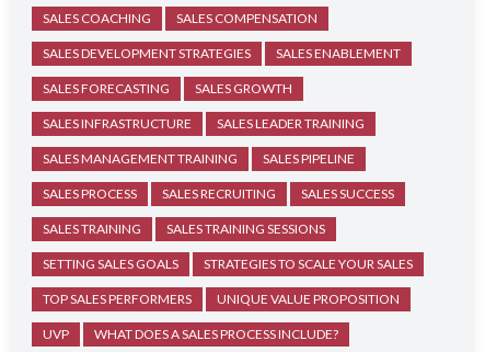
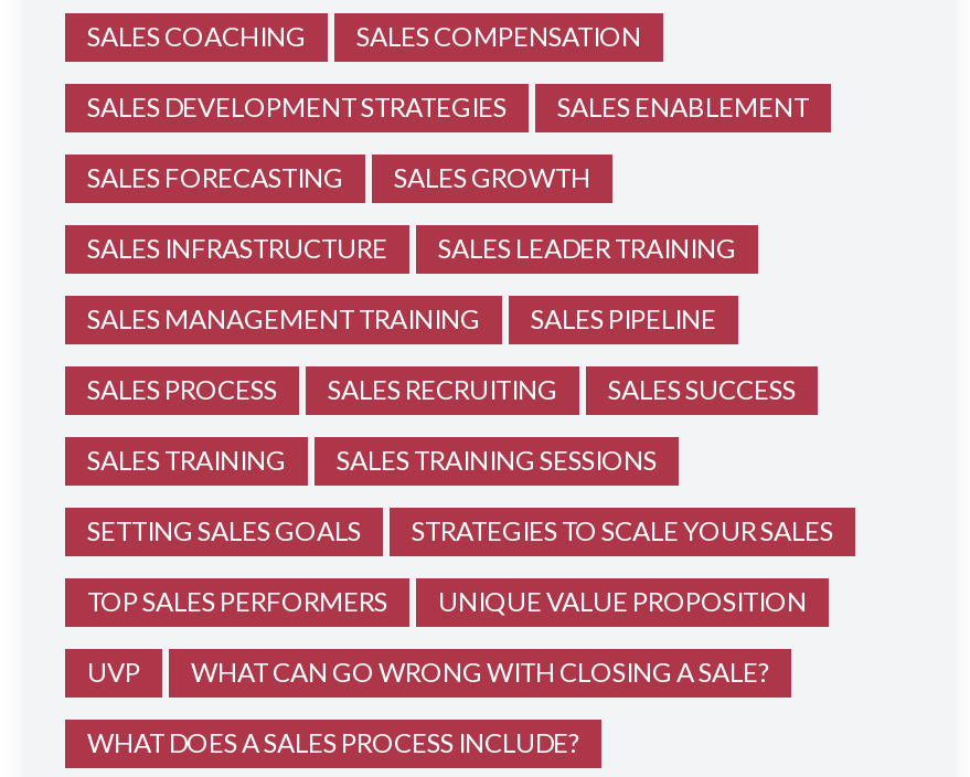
none -> [191,656,769,689] WHAT CAN GO WRONG WITH CLOSING A SALE?

